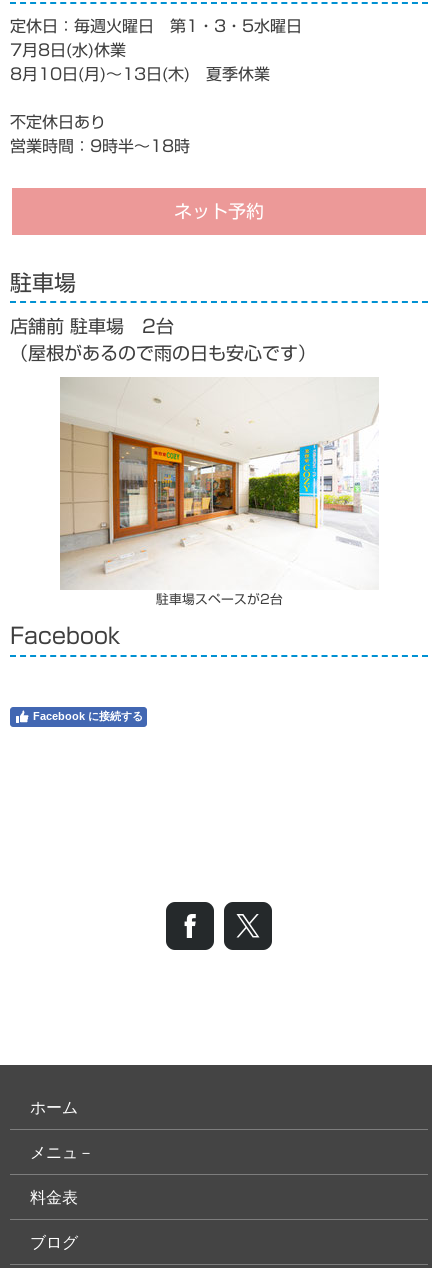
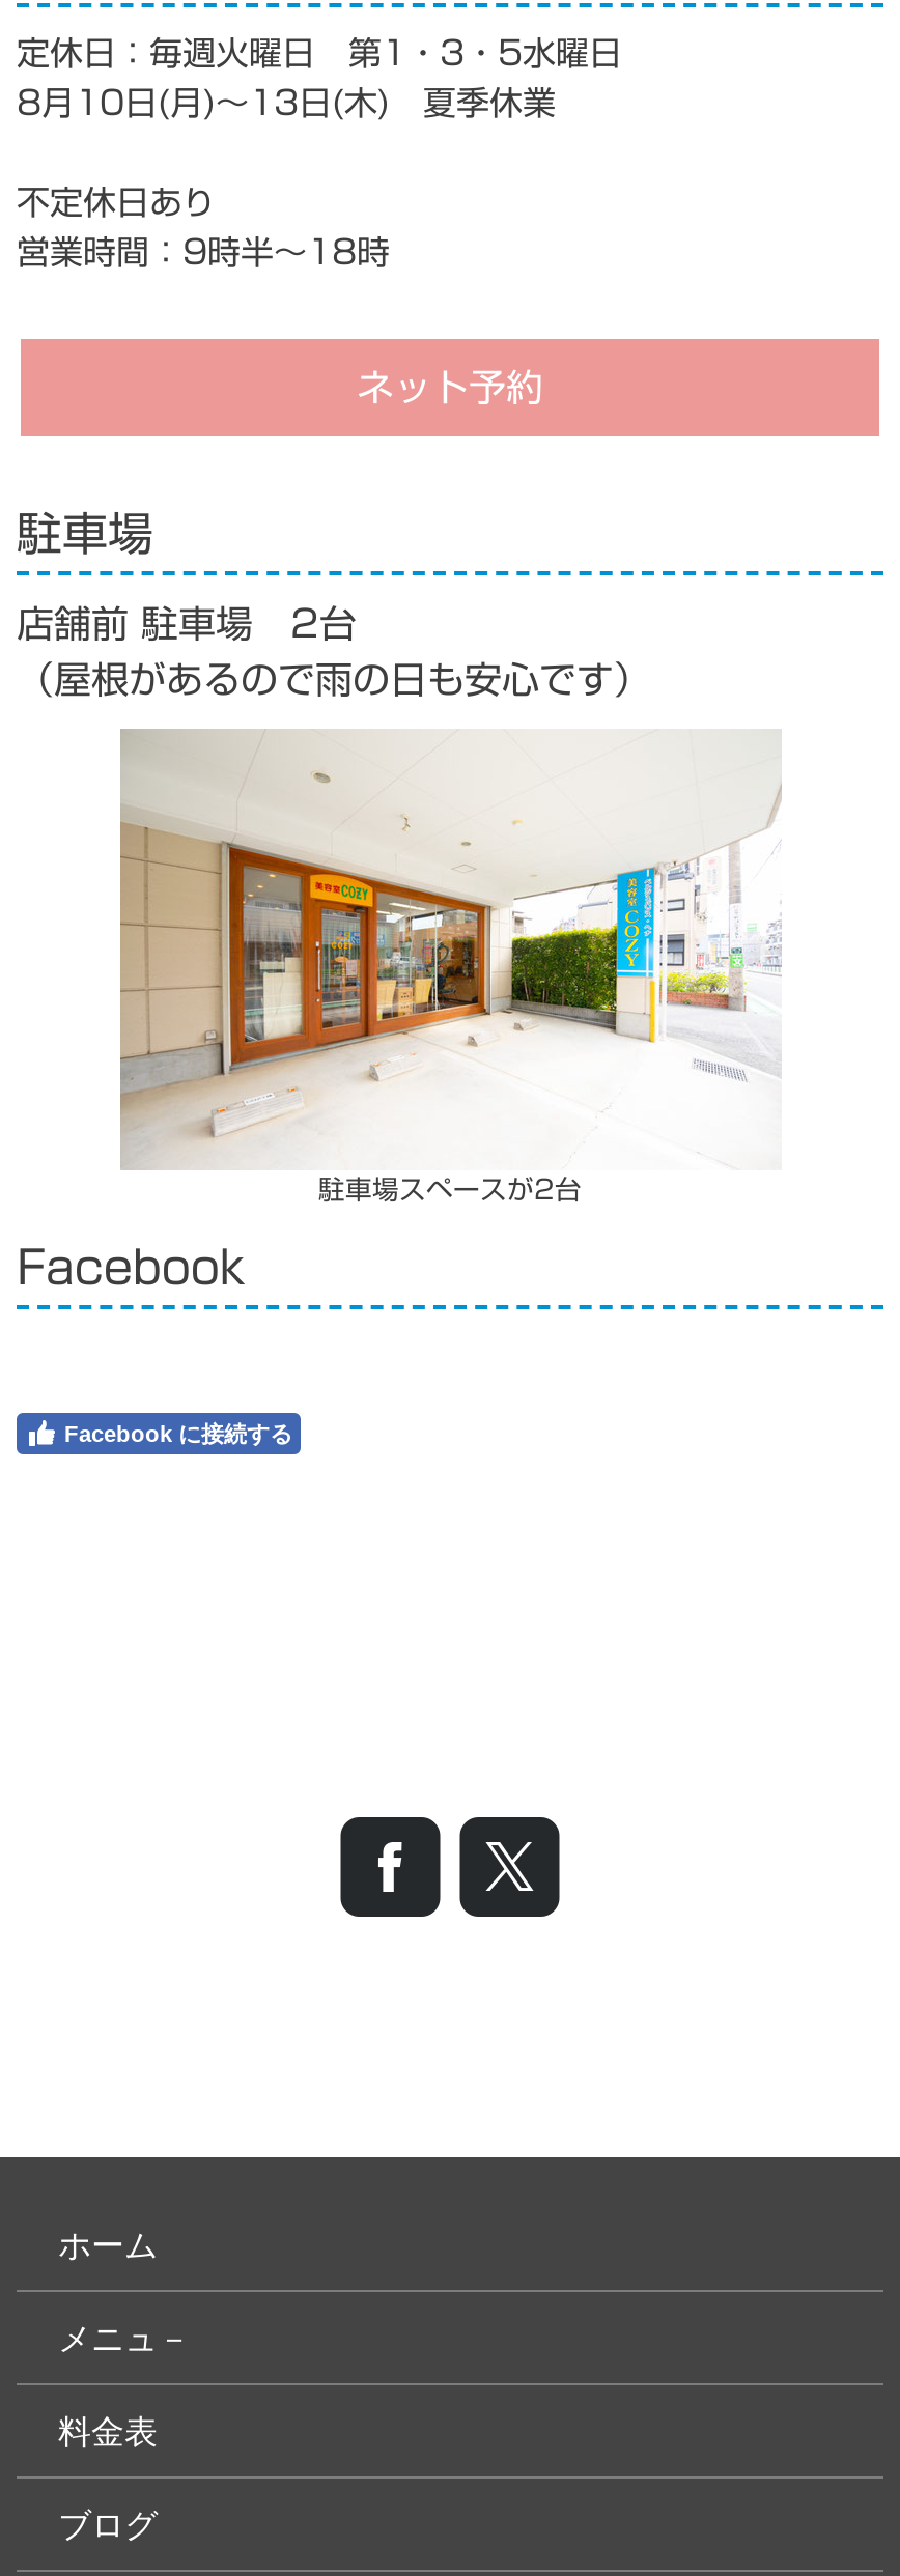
[10,42,126,58] 7月8日(水)休業 -> none

